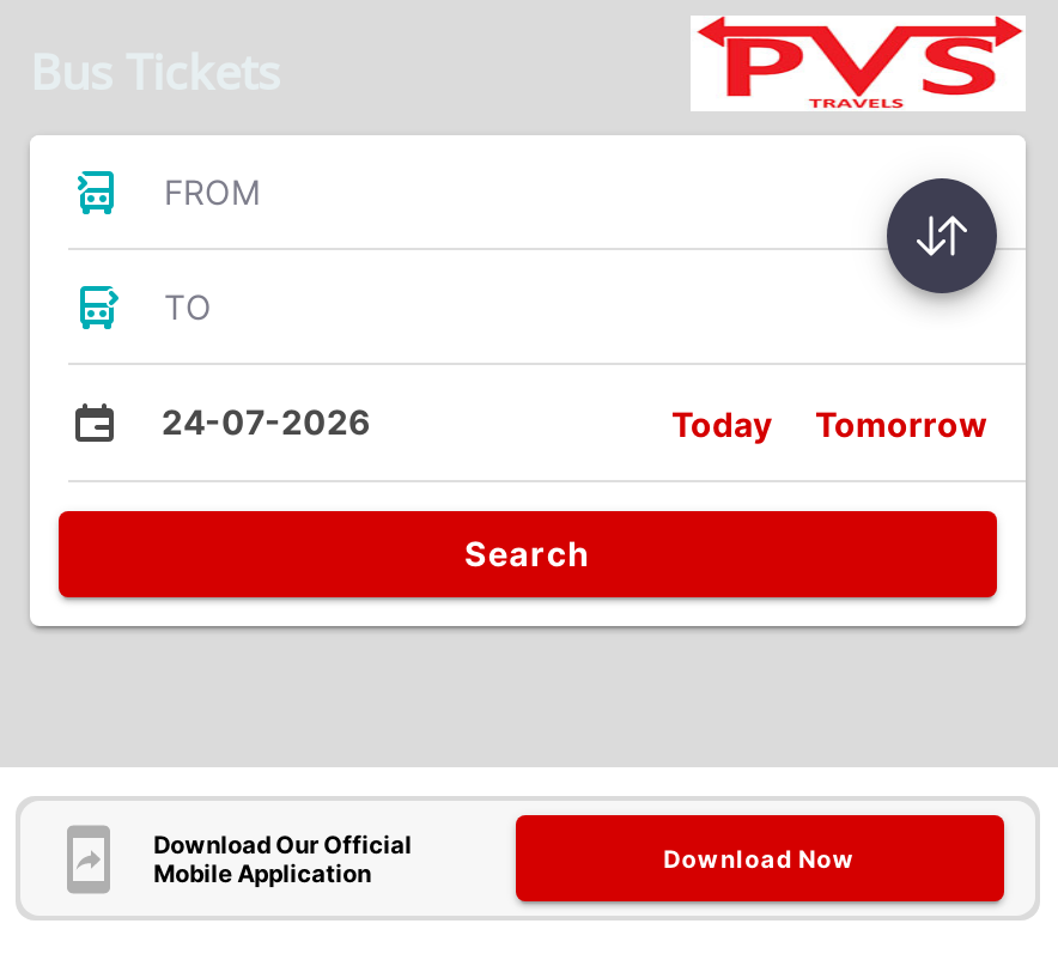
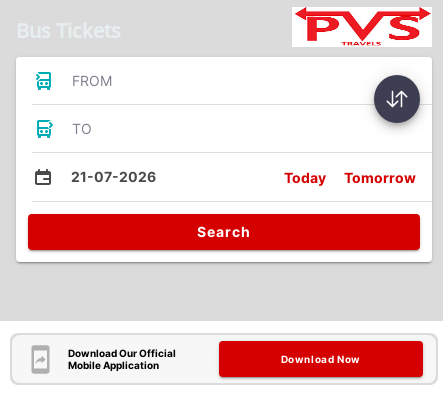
[162,401,370,442] 24-07-2026 -> [71,168,156,185] 21-07-2026

